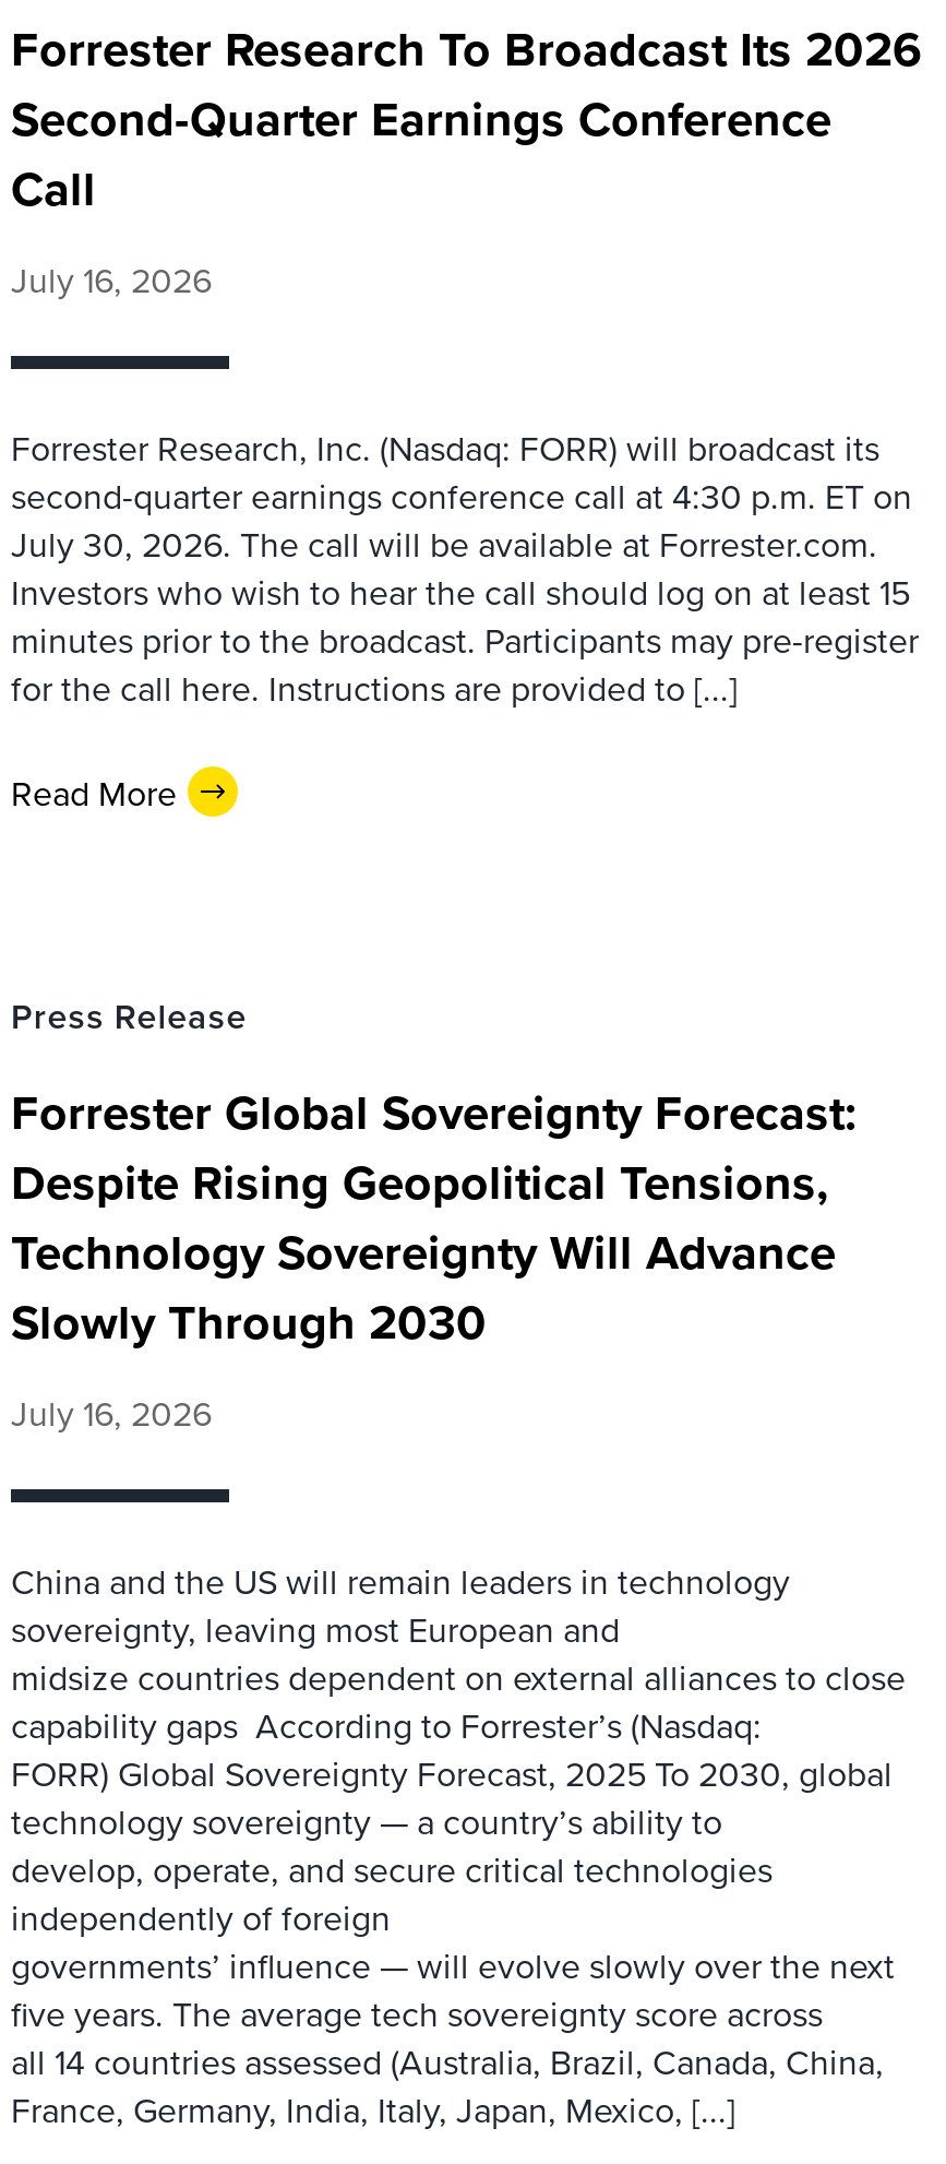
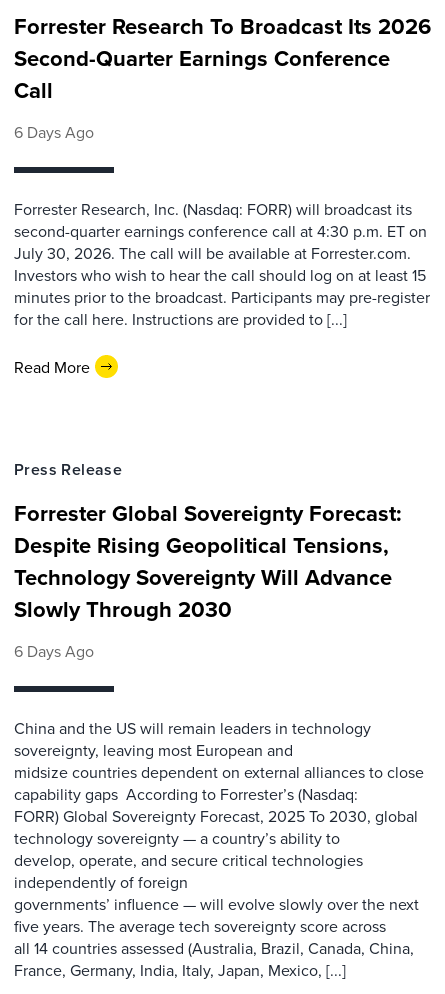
[11,255,212,304] July 16, 2026 -> [14,121,94,143] 6 Days Ago
[11,1389,212,1437] July 16, 2026 -> [14,640,94,662] 6 Days Ago

